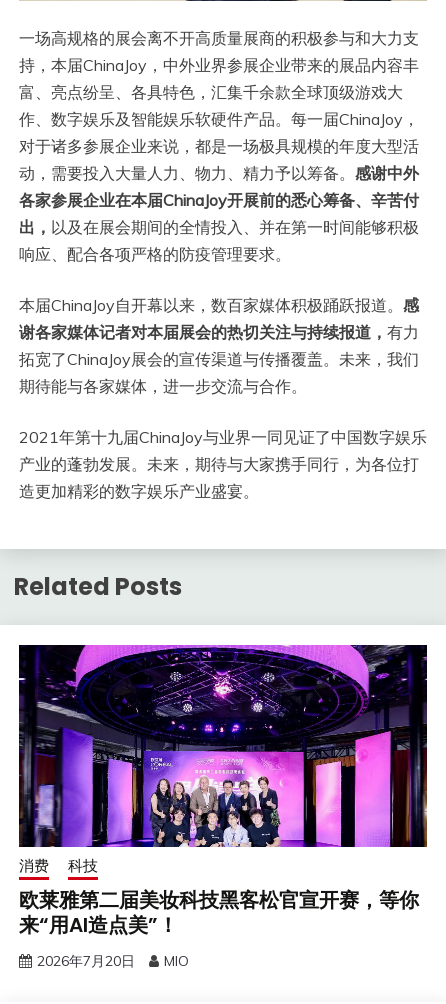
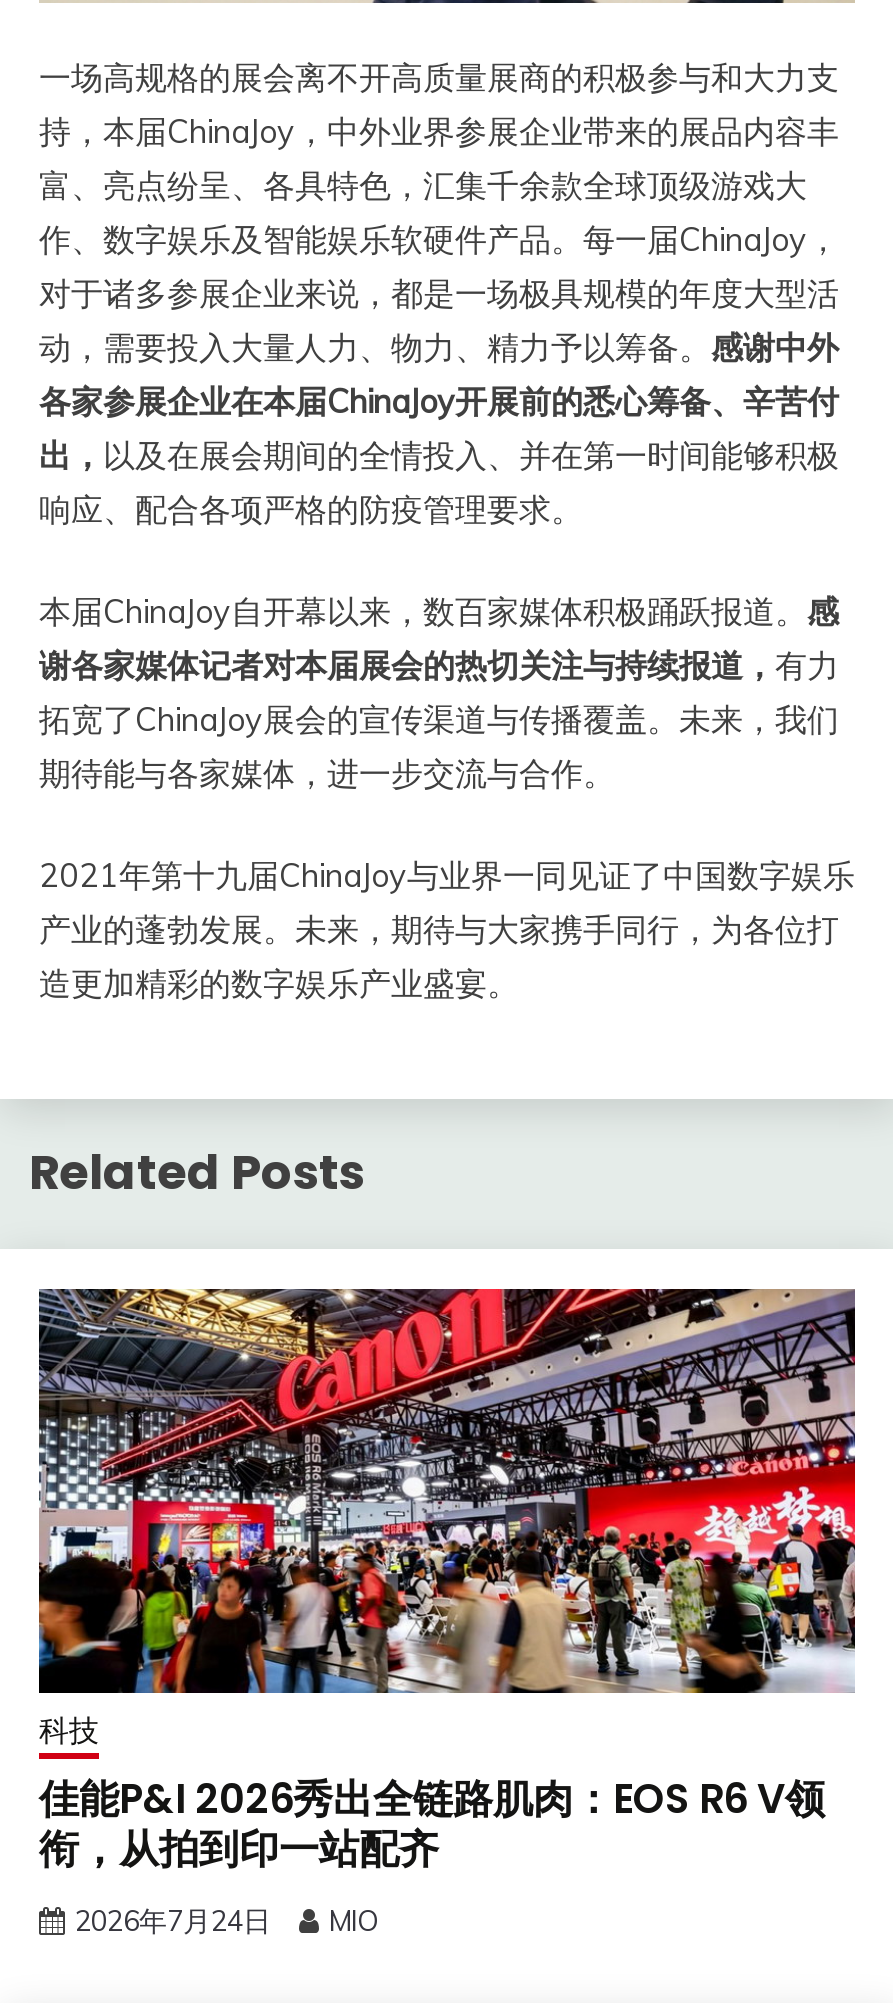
[18,644,428,939] [image] | 欧莱雅第二届美妆科技黑客松官宣开赛，等你 | 来“用AI造点美”！ -> [37,1286,857,1878] [image] | 佳能P&I 2026秀出全链路肌肉：EOS R6 V领 | 衔，从拍到印一站配齐
[19,856,49,875] 消费 -> none
[37,952,189,970] 2026年7月20日 MIO -> [75,1904,379,1940] 2026年7月24日 MIO

